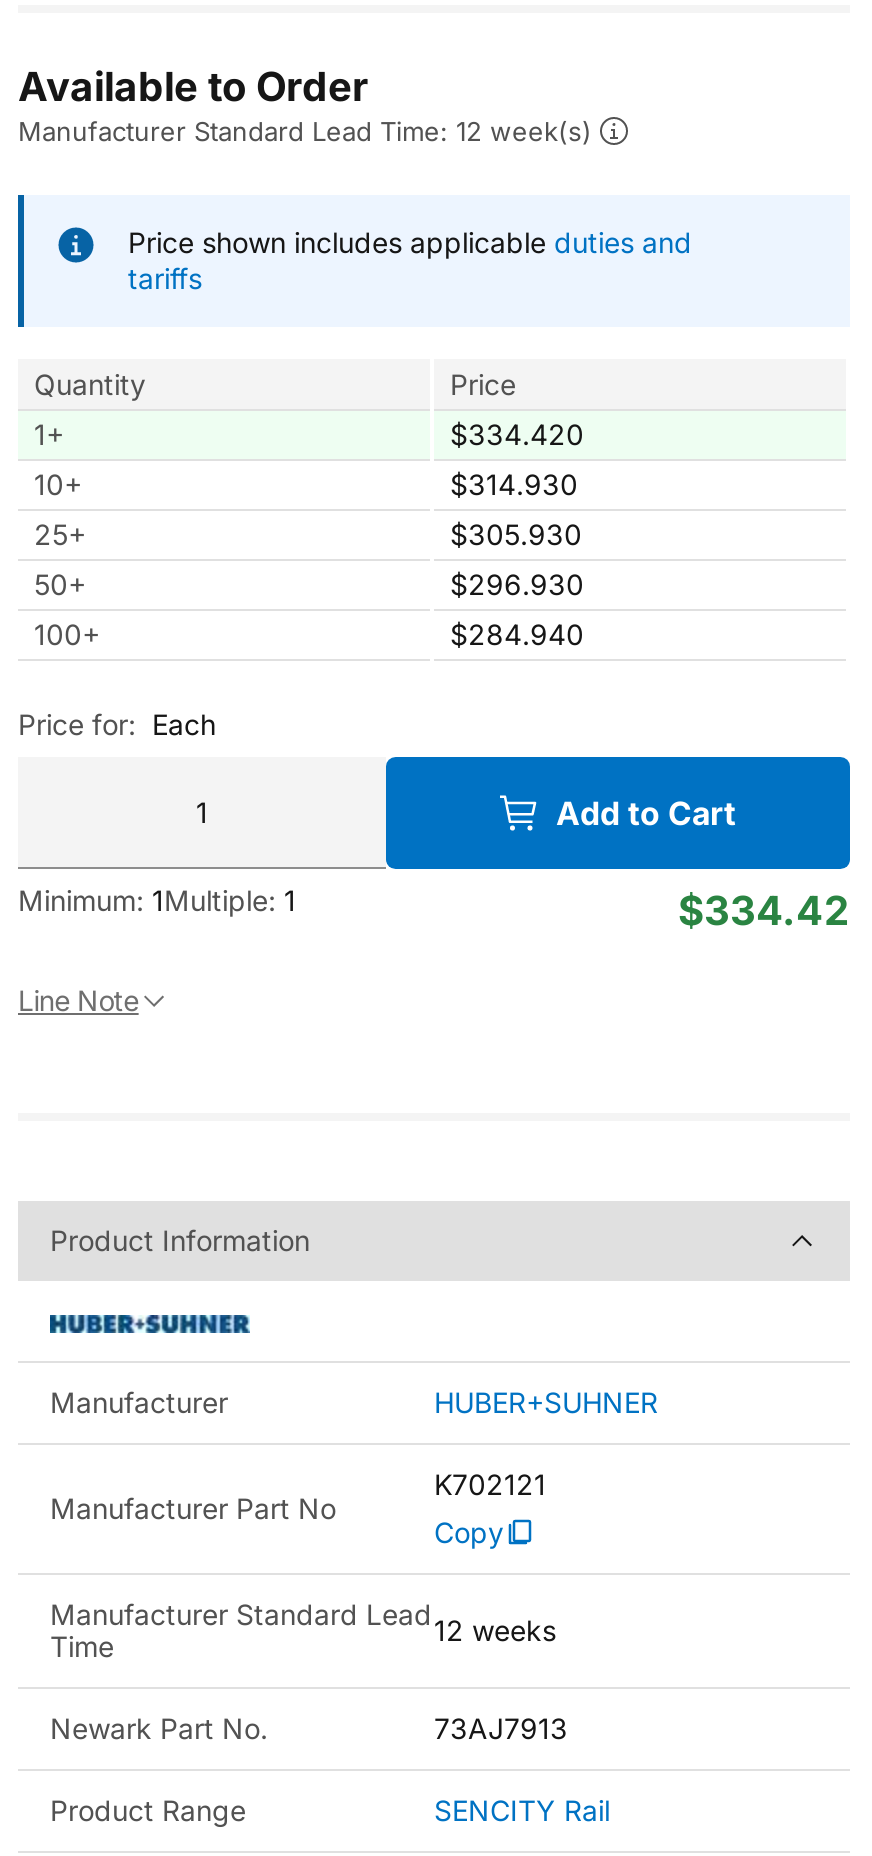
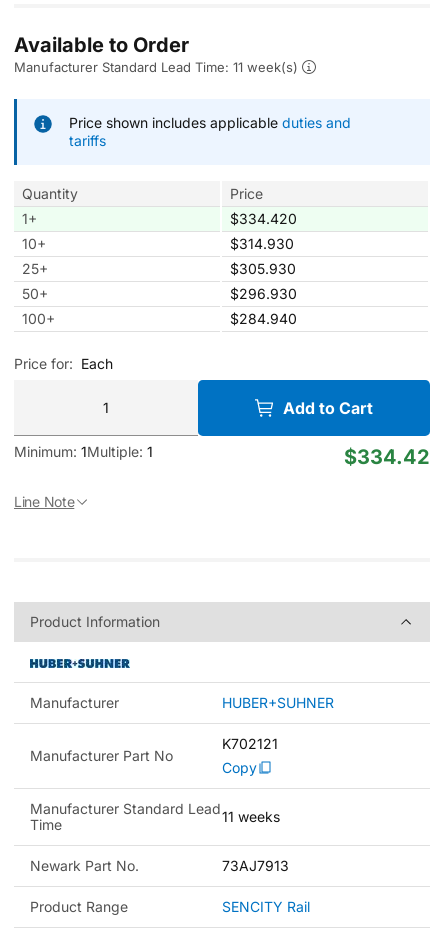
[18,115,592,147] Manufacturer Standard Lead Time: 12 week(s) -> [14,59,298,75] Manufacturer Standard Lead Time: 11 week(s)
[50,1597,556,1647] Manufacturer Standard Lead 12 weeks -> [30,800,280,825] Manufacturer Standard Lead 11 weeks

